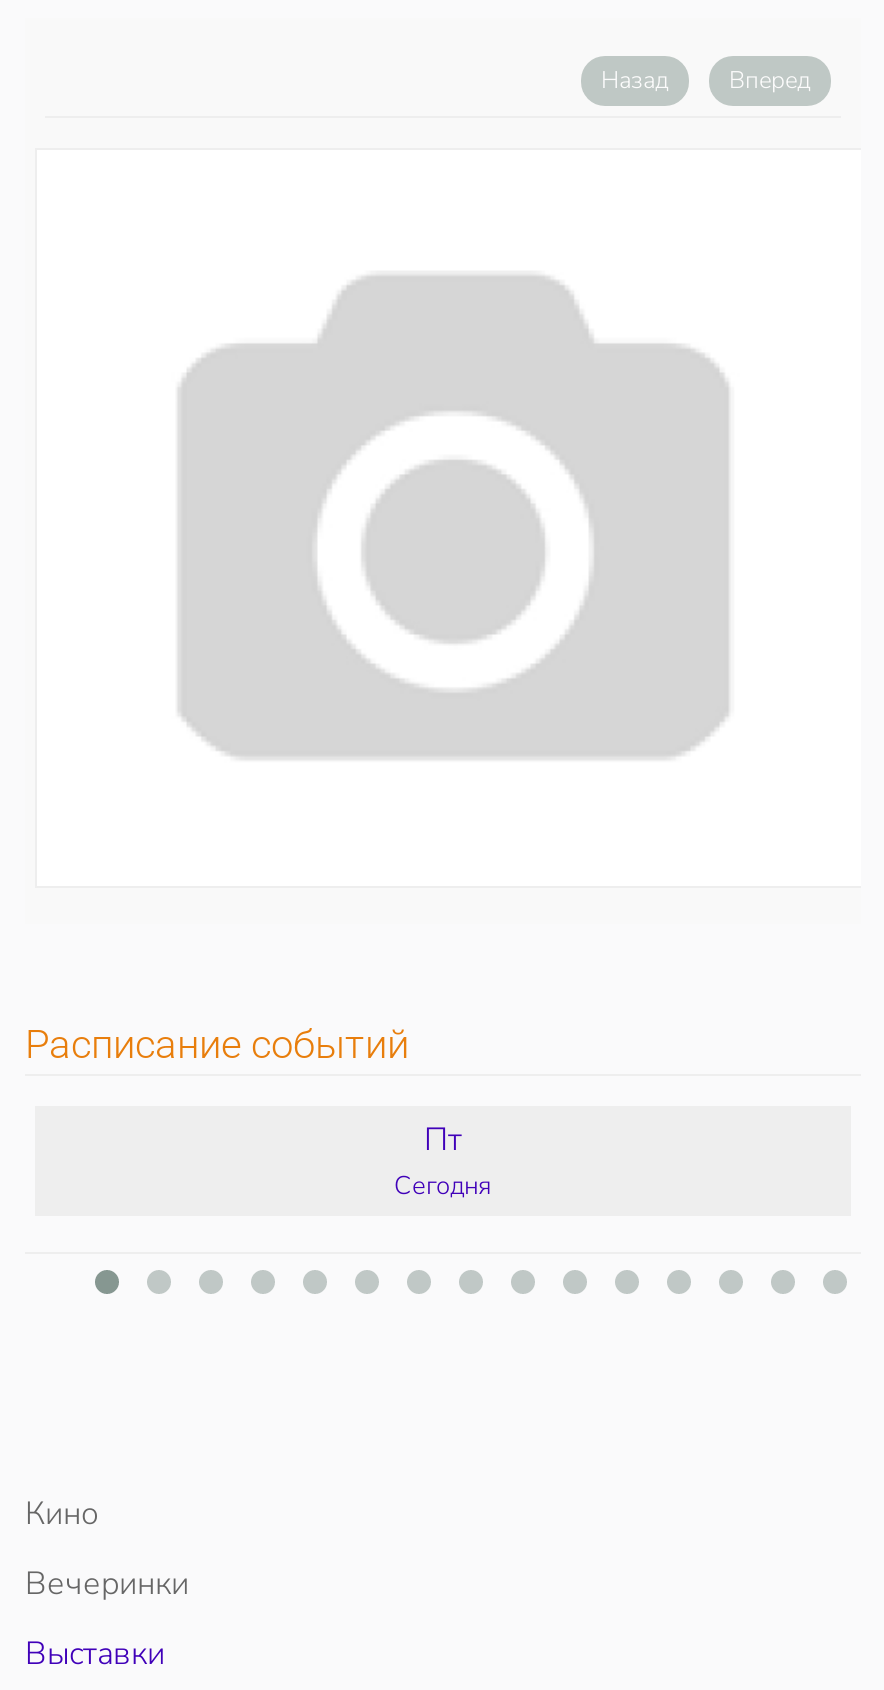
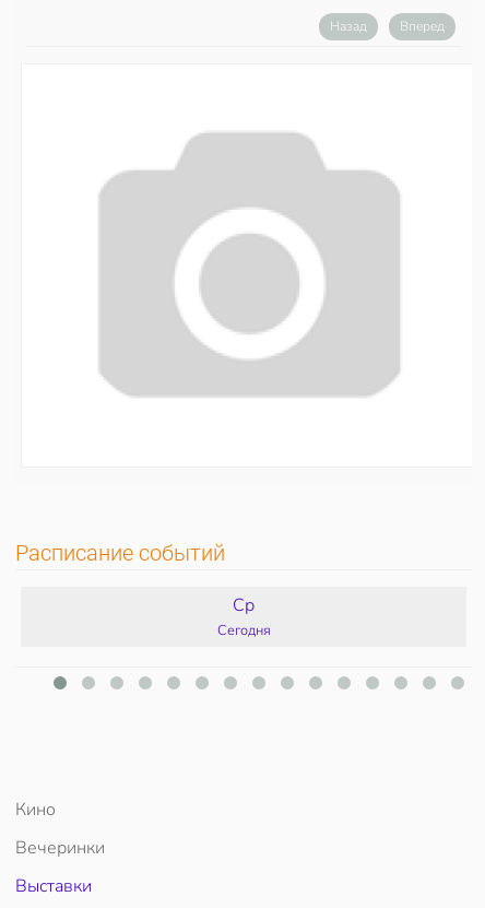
[424,1118,462,1162] Пт -> [233,593,255,617] Ср

